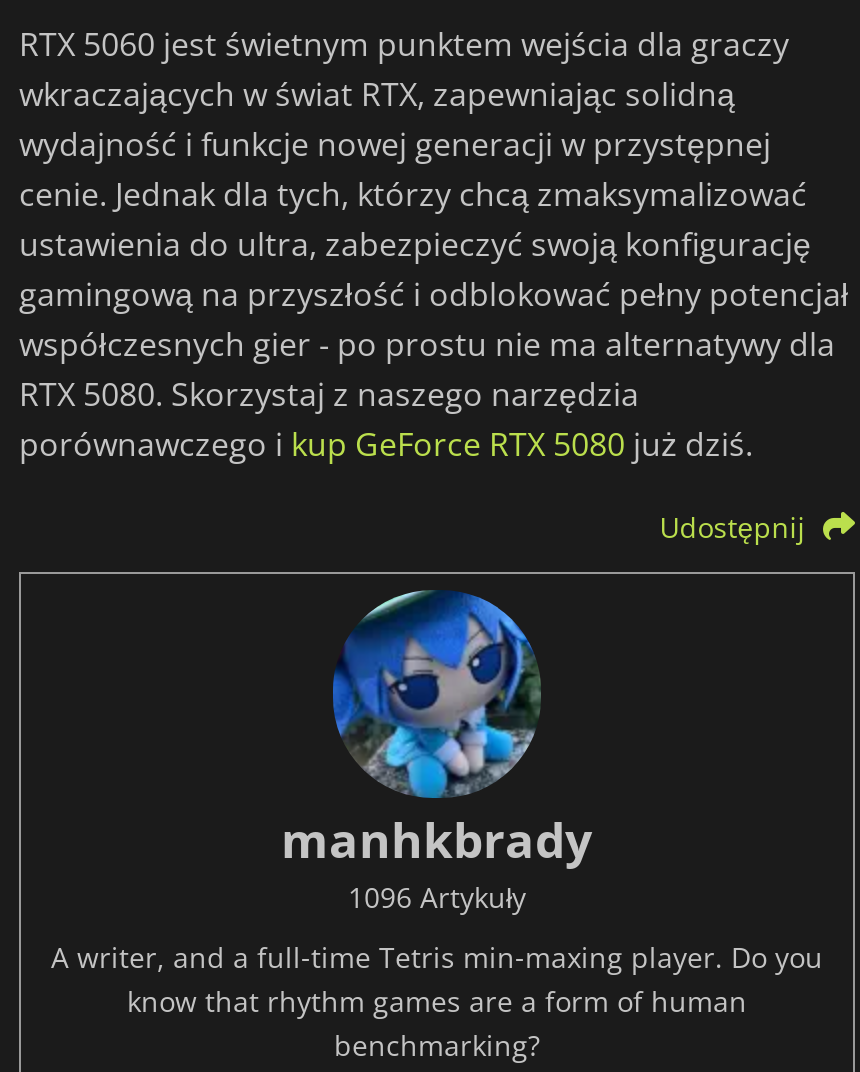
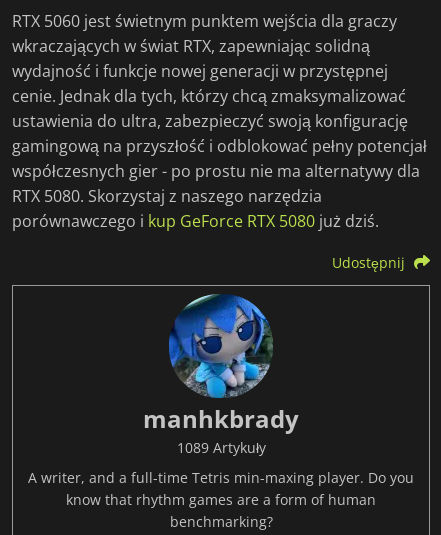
[348,877,526,915] 1096 Artykuły -> [176,437,265,456] 1089 Artykuły

